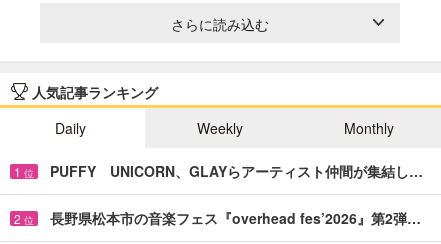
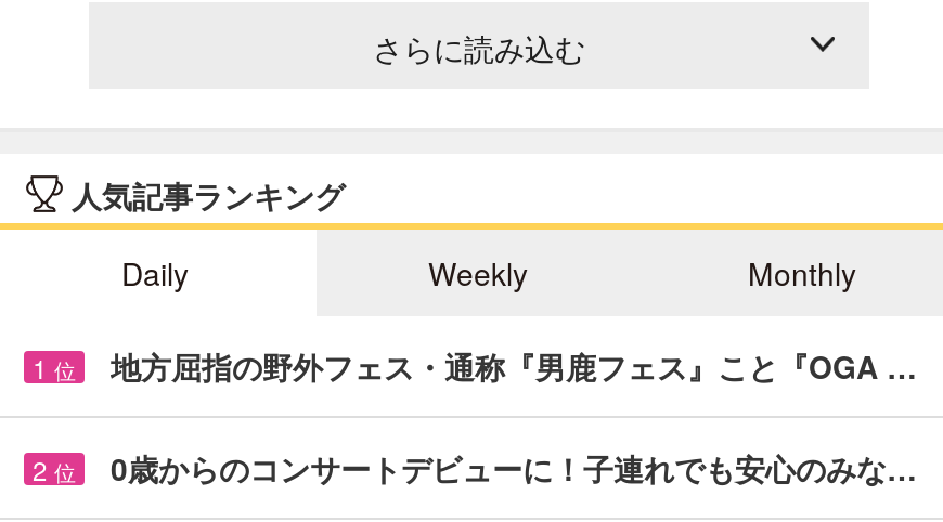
[50,161,423,181] PUFFY UNICORN、GLAYらアーティスト仲間が集結し… -> [111,344,917,387] 地方屈指の野外フェス・通称『男鹿フェス』こと『OGA …
[50,208,421,228] 長野県松本市の音楽フェス『overhead fes’2026』第2弾… -> [111,446,917,489] 0歳からのコンサートデビューに！子連れでも安心のみな…

